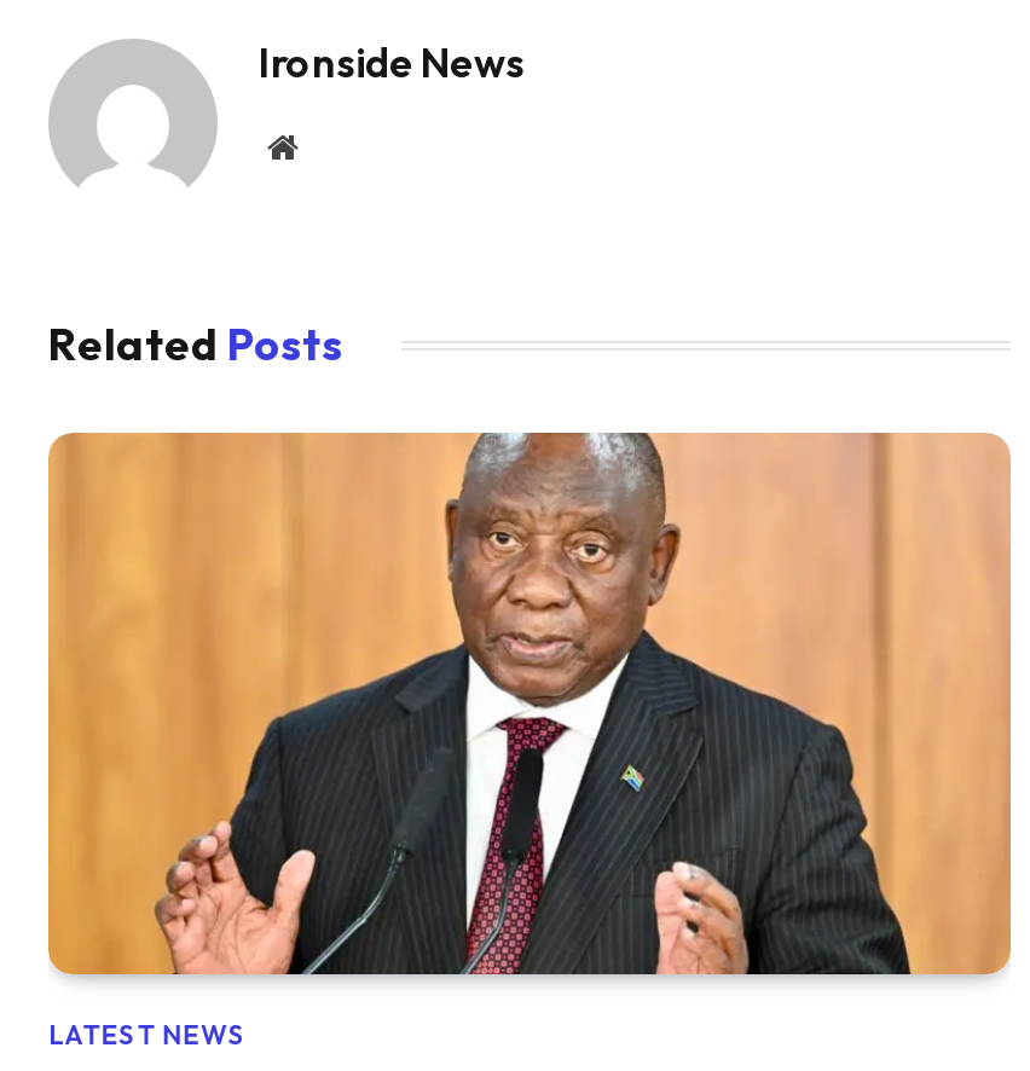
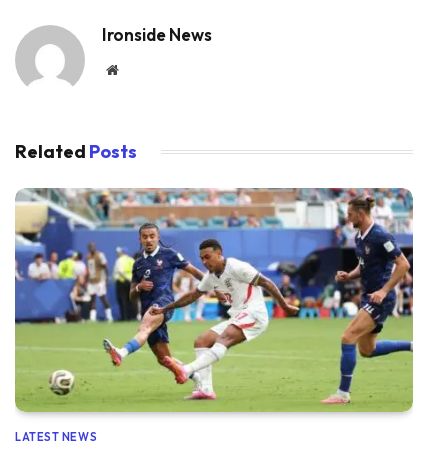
[46,430,1013,977] [image] -> [14,187,414,413] [image]

